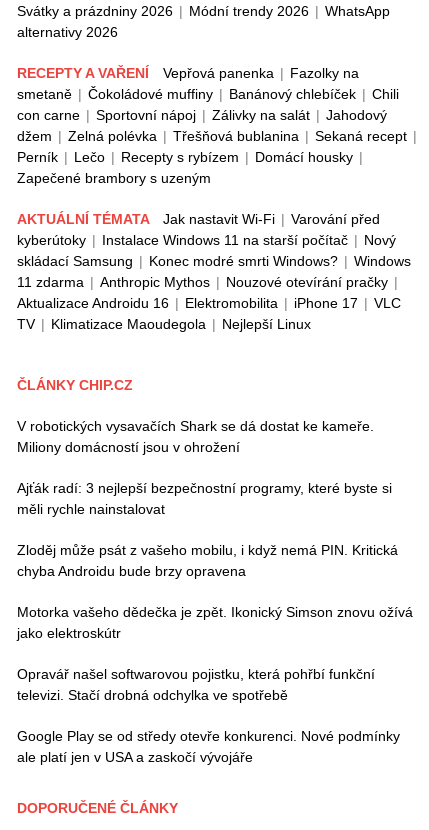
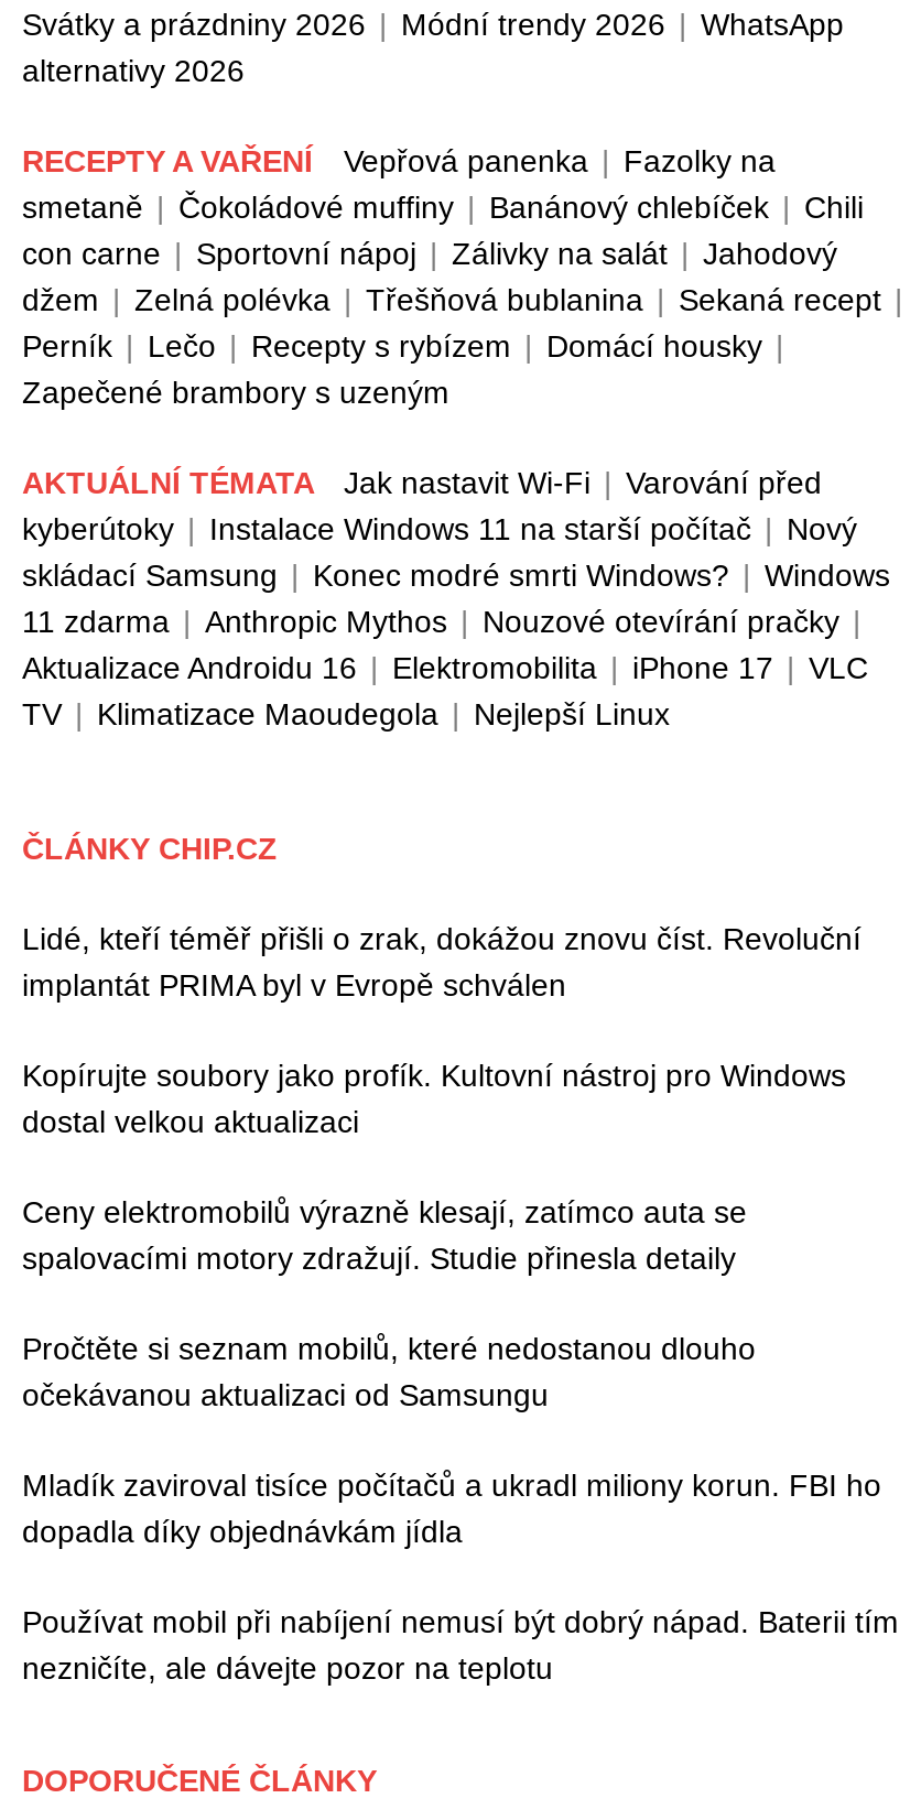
[17,418,374,455] V robotických vysavačích Shark se dá dostat ke kameře. | Miliony domácností jsou v ohrožení -> [22,921,862,1003] Lidé, kteří téměř přišli o zrak, dokážou znovu číst. Revoluční | implantát PRIMA byl v Evropě schválen
[17,480,392,517] Ajťák radí: 3 nejlepší bezpečnostní programy, které byste si | měli rychle nainstalovat -> [22,1058,846,1140] Kopírujte soubory jako profík. Kultovní nástroj pro Windows | dostal velkou aktualizaci
[17,542,398,579] Zloděj může psát z vašeho mobilu, i když nemá PIN. Kritická | chyba Androidu bude brzy opravena -> [22,1195,747,1276] Ceny elektromobilů výrazně klesají, zatímco auta se | spalovacími motory zdražují. Studie přinesla detaily
[17,604,413,641] Motorka vašeho dědečka je zpět. Ikonický Simson znovu ožívá | jako elektroskútr -> [22,1331,756,1413] Pročtěte si seznam mobilů, které nedostanou dlouho | očekávanou aktualizaci od Samsungu
[17,666,375,703] Opravář našel softwarovou pojistku, která pohřbí funkční | televizi. Stačí drobná odchylka ve spotřebě -> [22,1468,881,1549] Mladík zaviroval tisíce počítačů a ukradl miliony korun. FBI ho | dopadla díky objednávkám jídla
[17,728,400,765] Google Play se od středy otevře konkurenci. Nové podmínky | ale platí jen v USA a zaskočí vývojáře -> [22,1605,899,1686] Používat mobil při nabíjení nemusí být dobrý nápad. Baterii tím | nezničíte, ale dávejte pozor na teplotu

